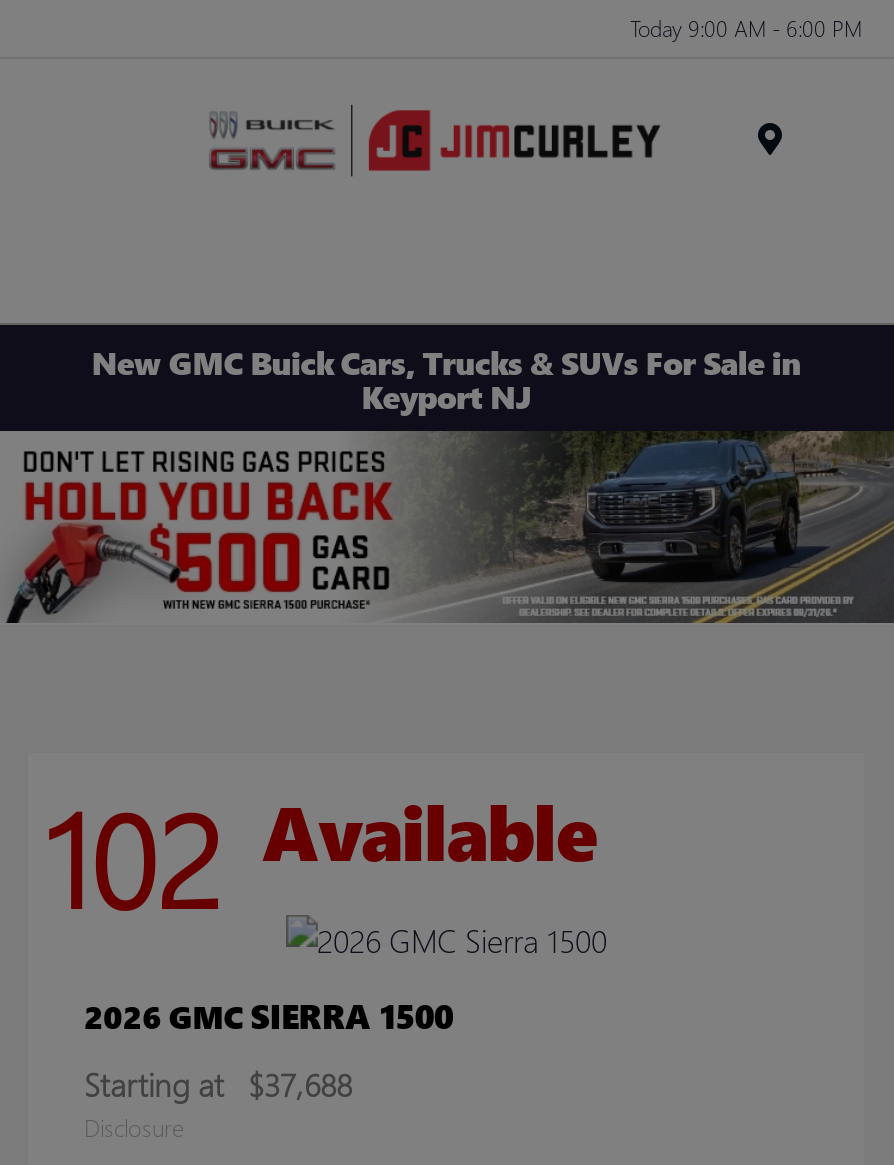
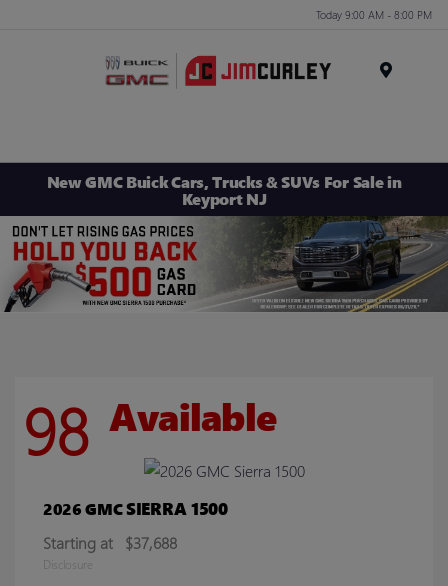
[630,15,862,41] Today 9:00 AM - 6:00 PM -> [316,8,432,21] Today 9:00 AM - 8:00 PM
[44,771,596,943] 102 Available -> [23,386,276,472] 98 Available

